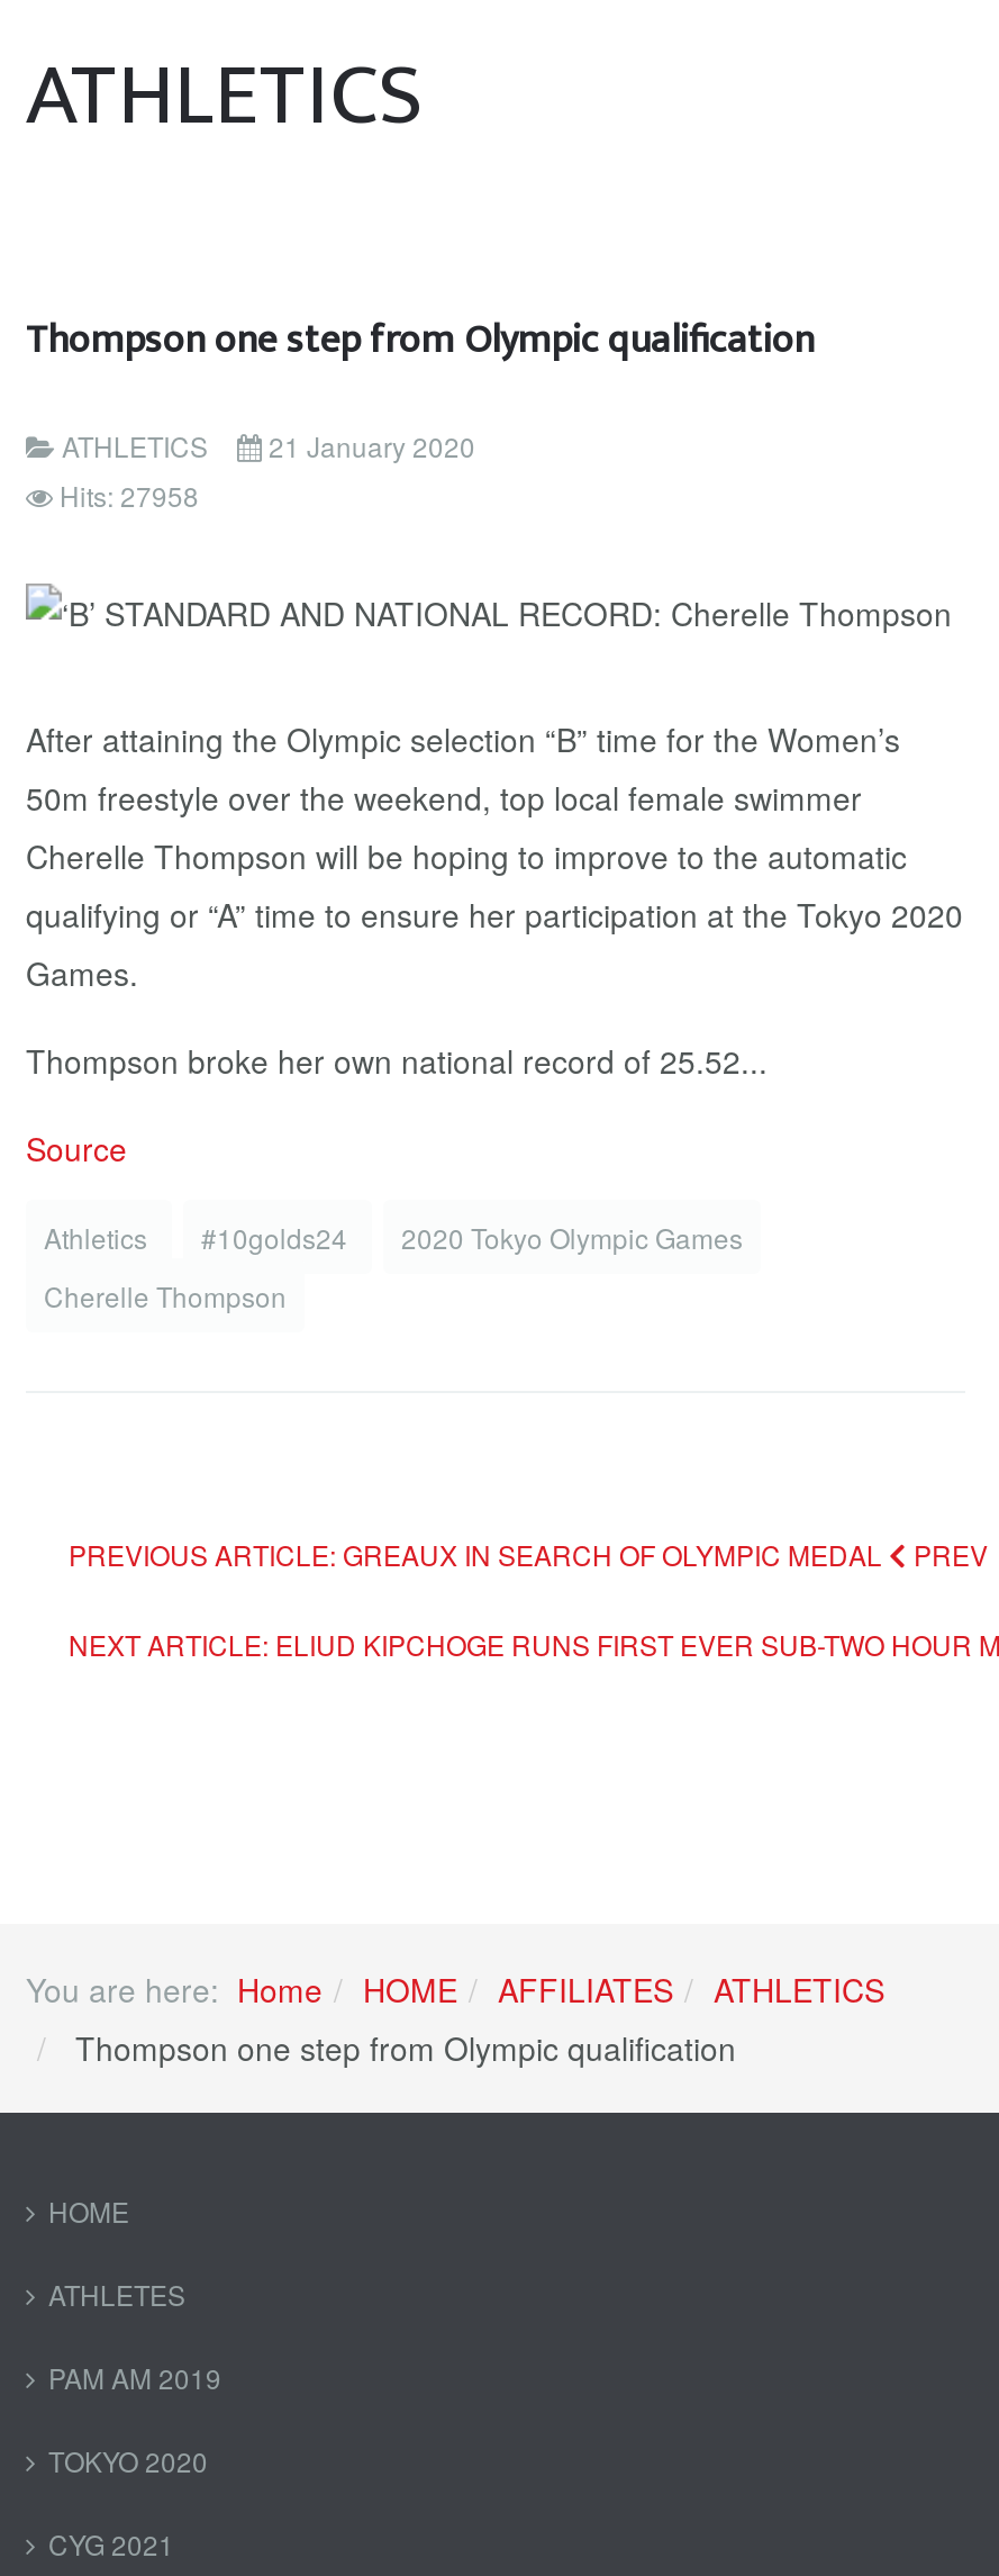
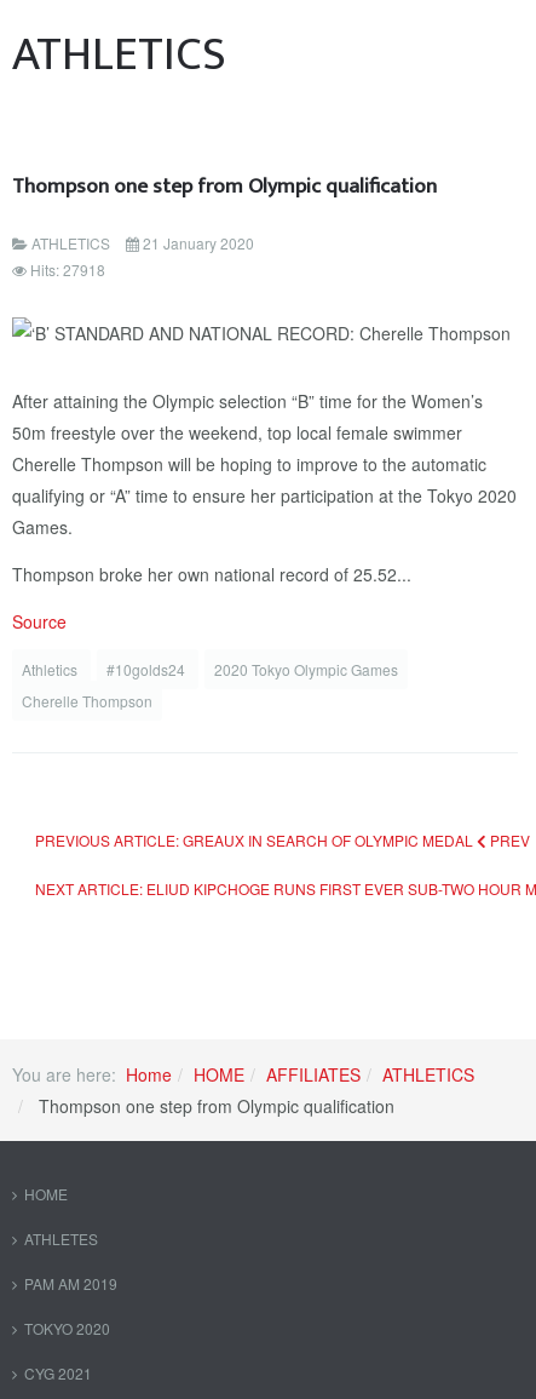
[60,476,199,514] Hits: 27958 -> [30,259,105,280] Hits: 27918

